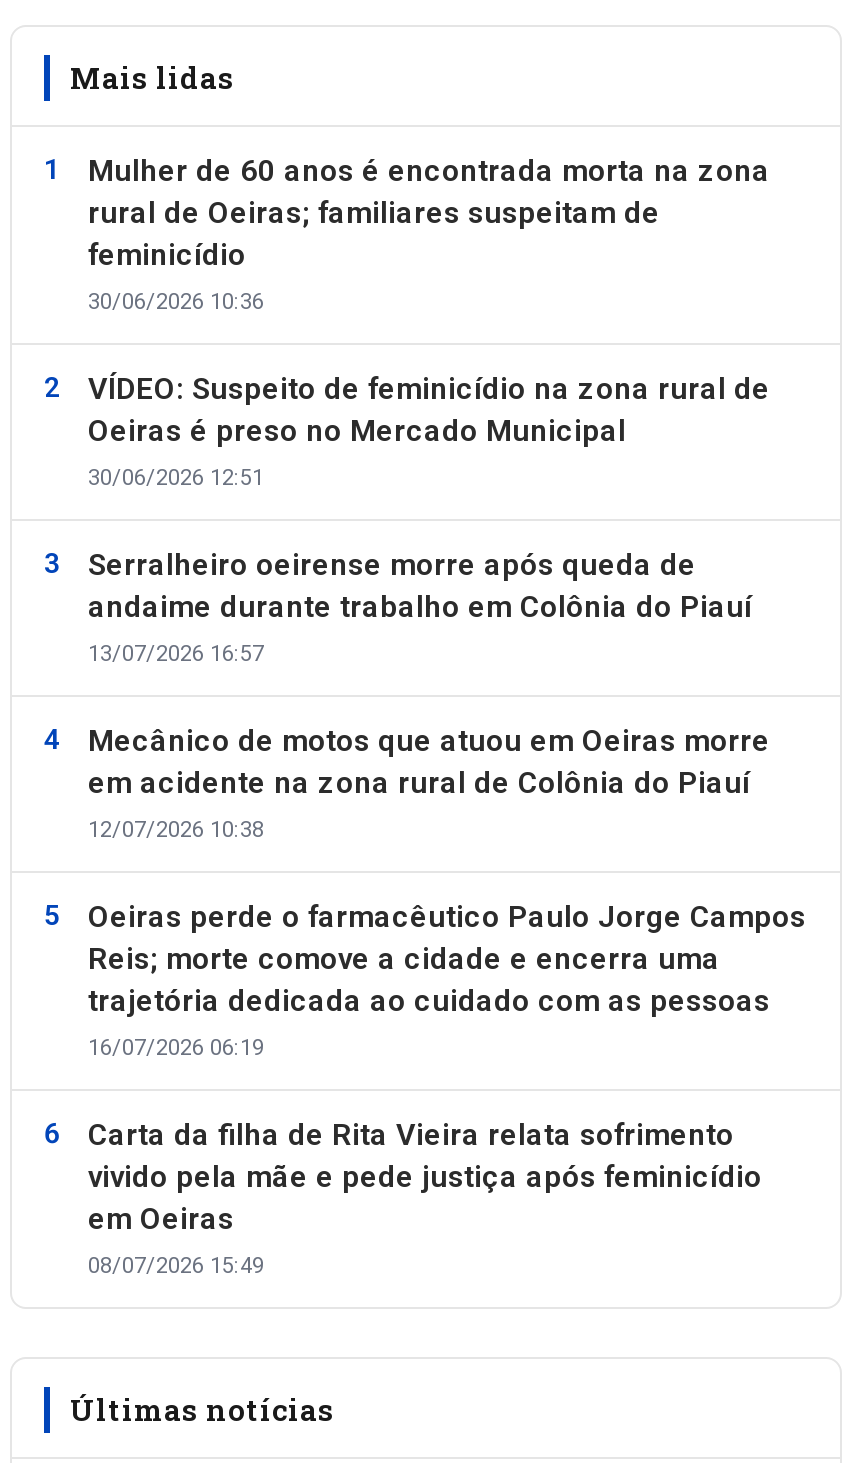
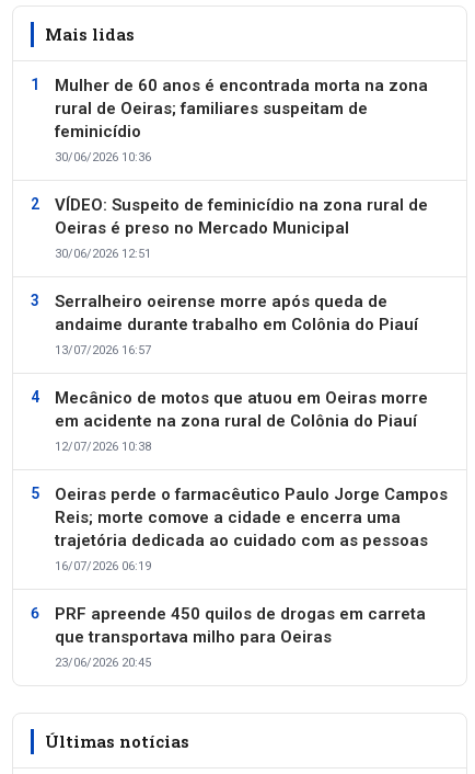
[88,1116,762,1278] Carta da filha de Rita Vieira relata sofrimento | vivido pela mãe e pede justiça após feminicídio | em Oeiras | 08/07/2026 15:49 -> [55,604,426,669] PRF apreende 450 quilos de drogas em carreta | que transportava milho para Oeiras | 23/06/2026 20:45

